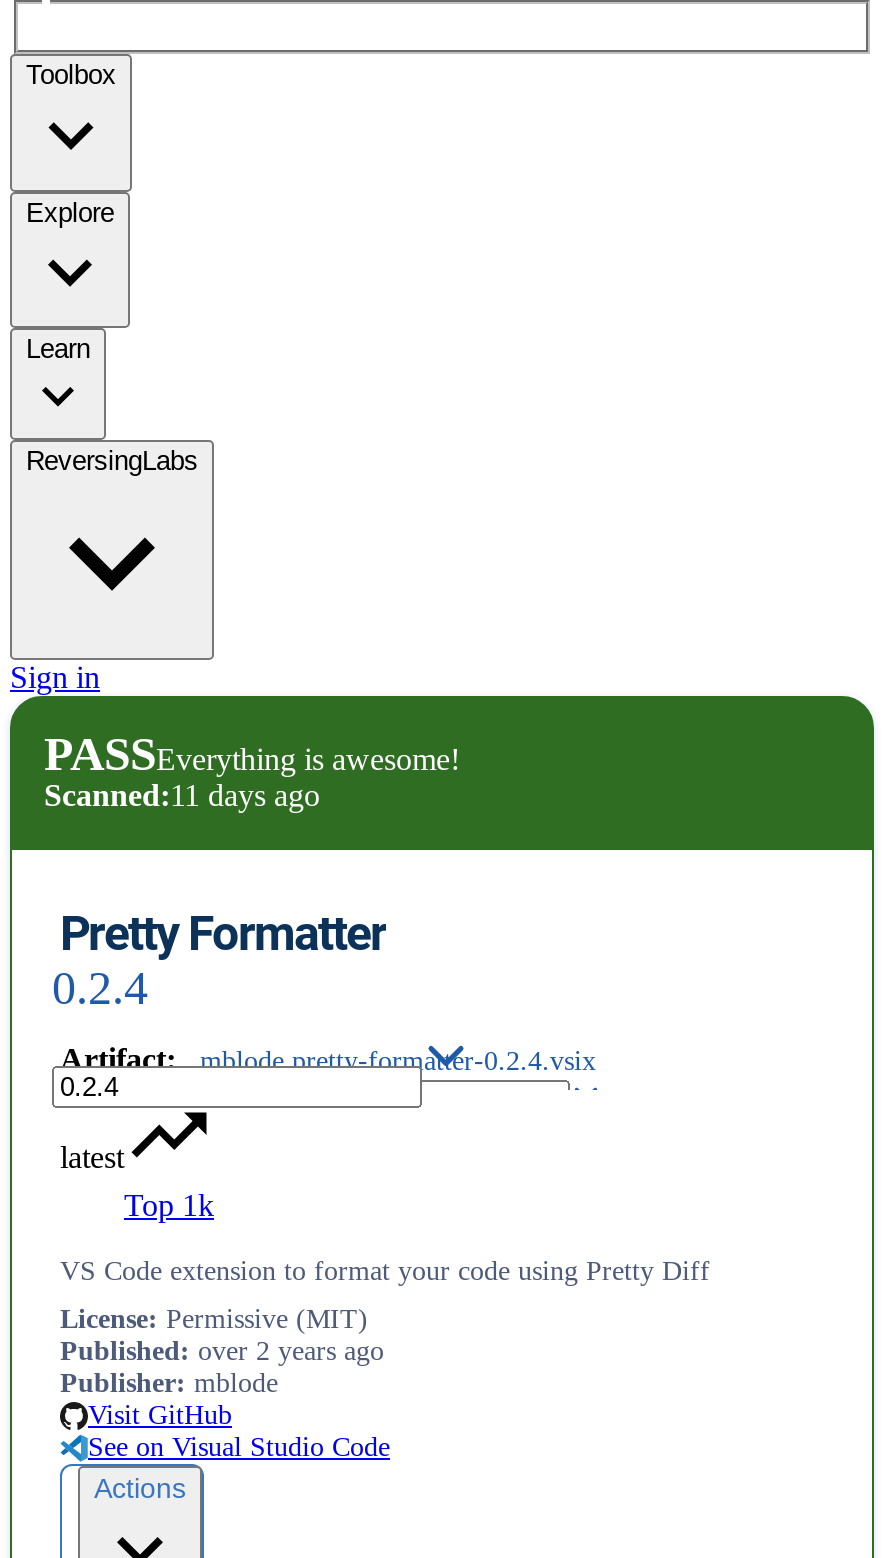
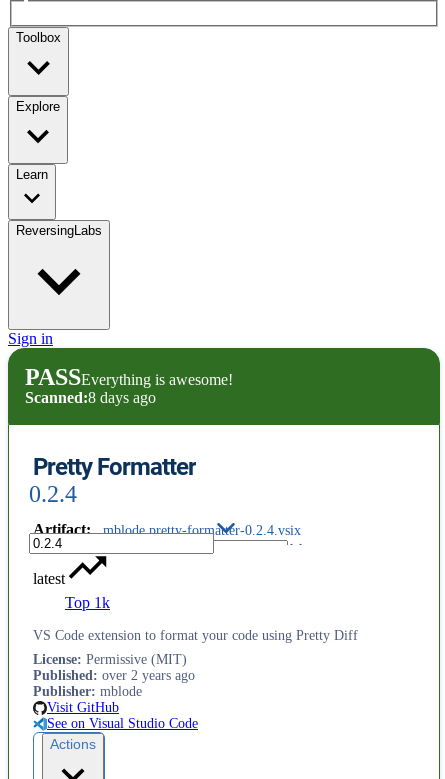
[44,778,320,812] Scanned:11 days ago -> [25,389,156,406] Scanned:8 days ago

